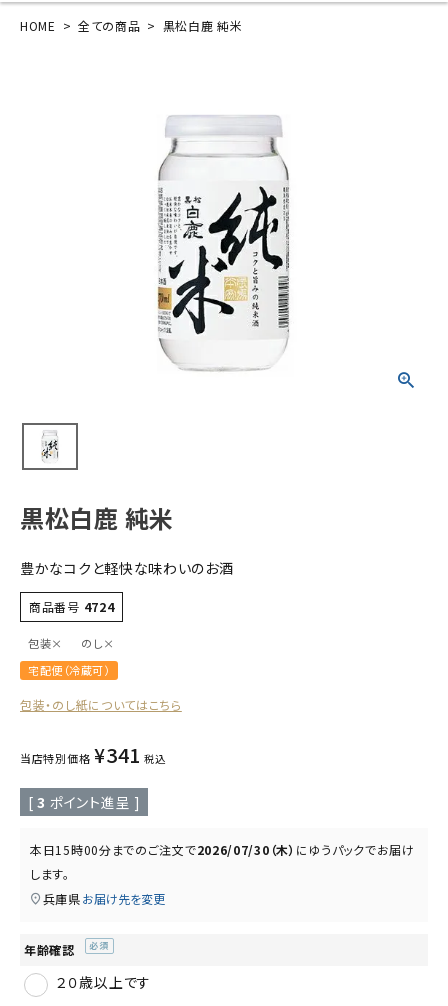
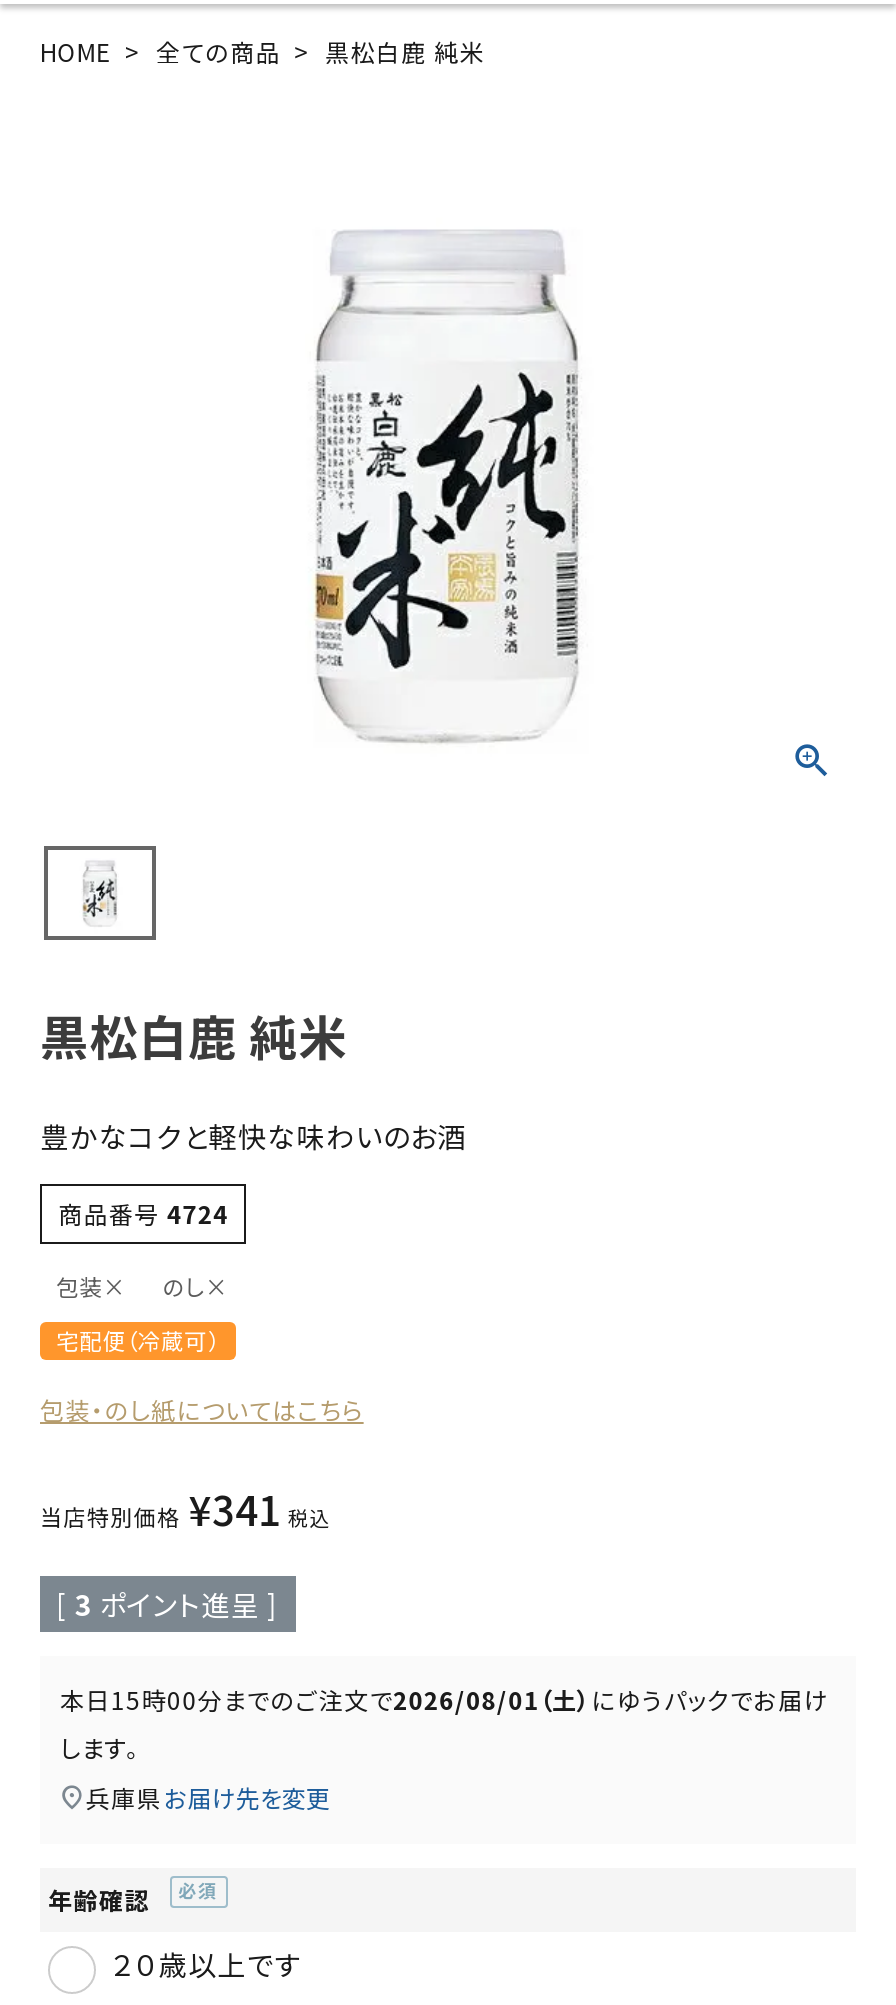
[30,841,415,858] 本日15時00分までのご注文で2026/07/30（木）にゆうパックでお届け -> [60,1682,829,1716] 本日15時00分までのご注文で2026/08/01（土）にゆうパックでお届け

